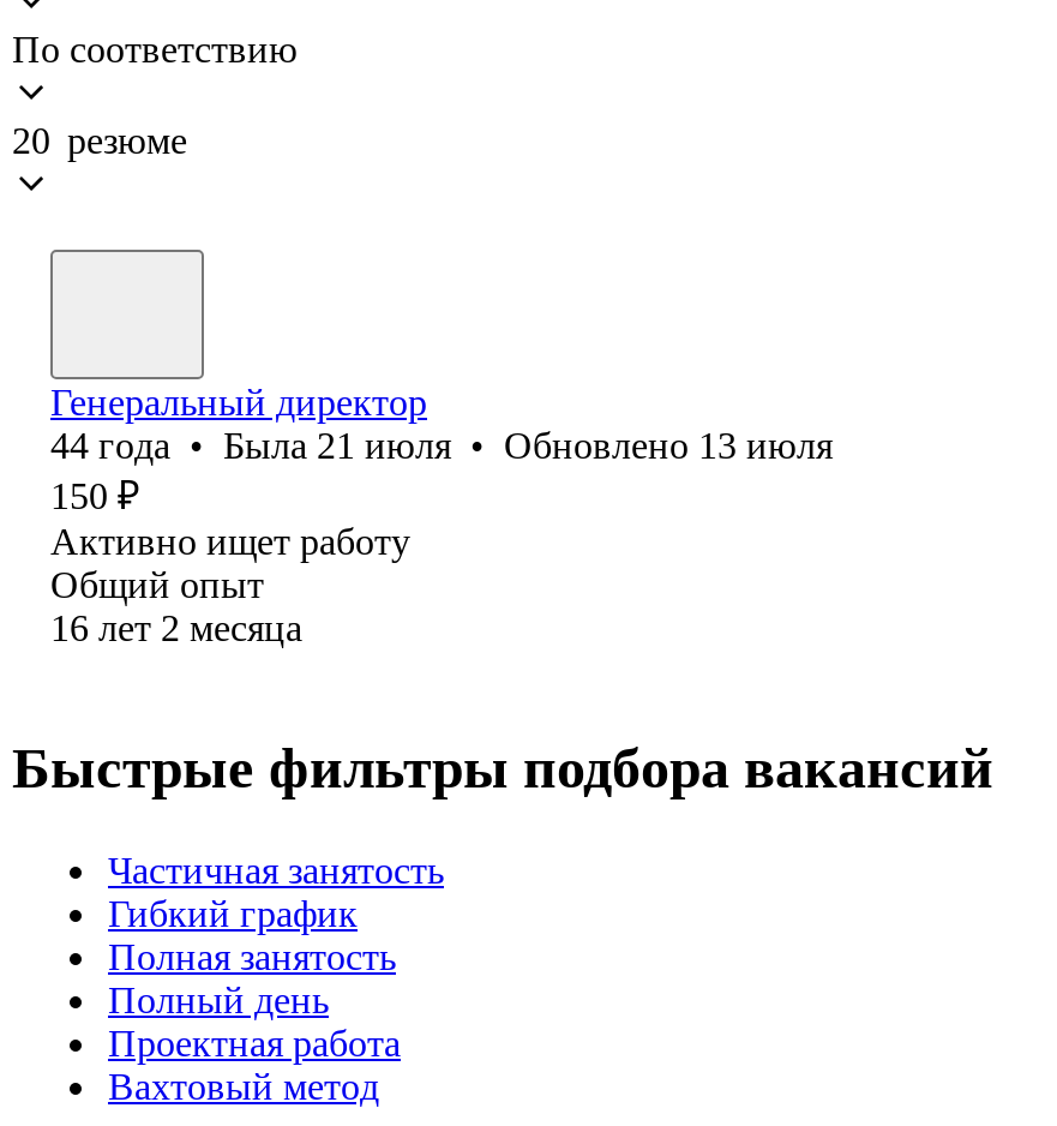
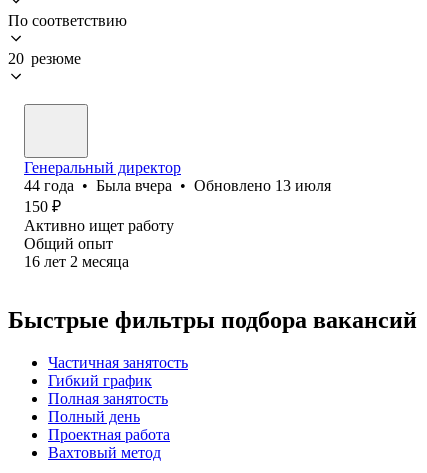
[50,425,833,466] 44 года • Была 21 июля • Обновлено 13 июля -> [24,177,331,194] 44 года • Была вчера • Обновлено 13 июля

